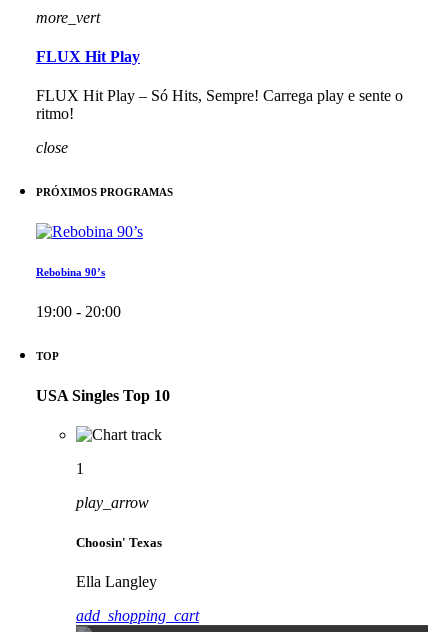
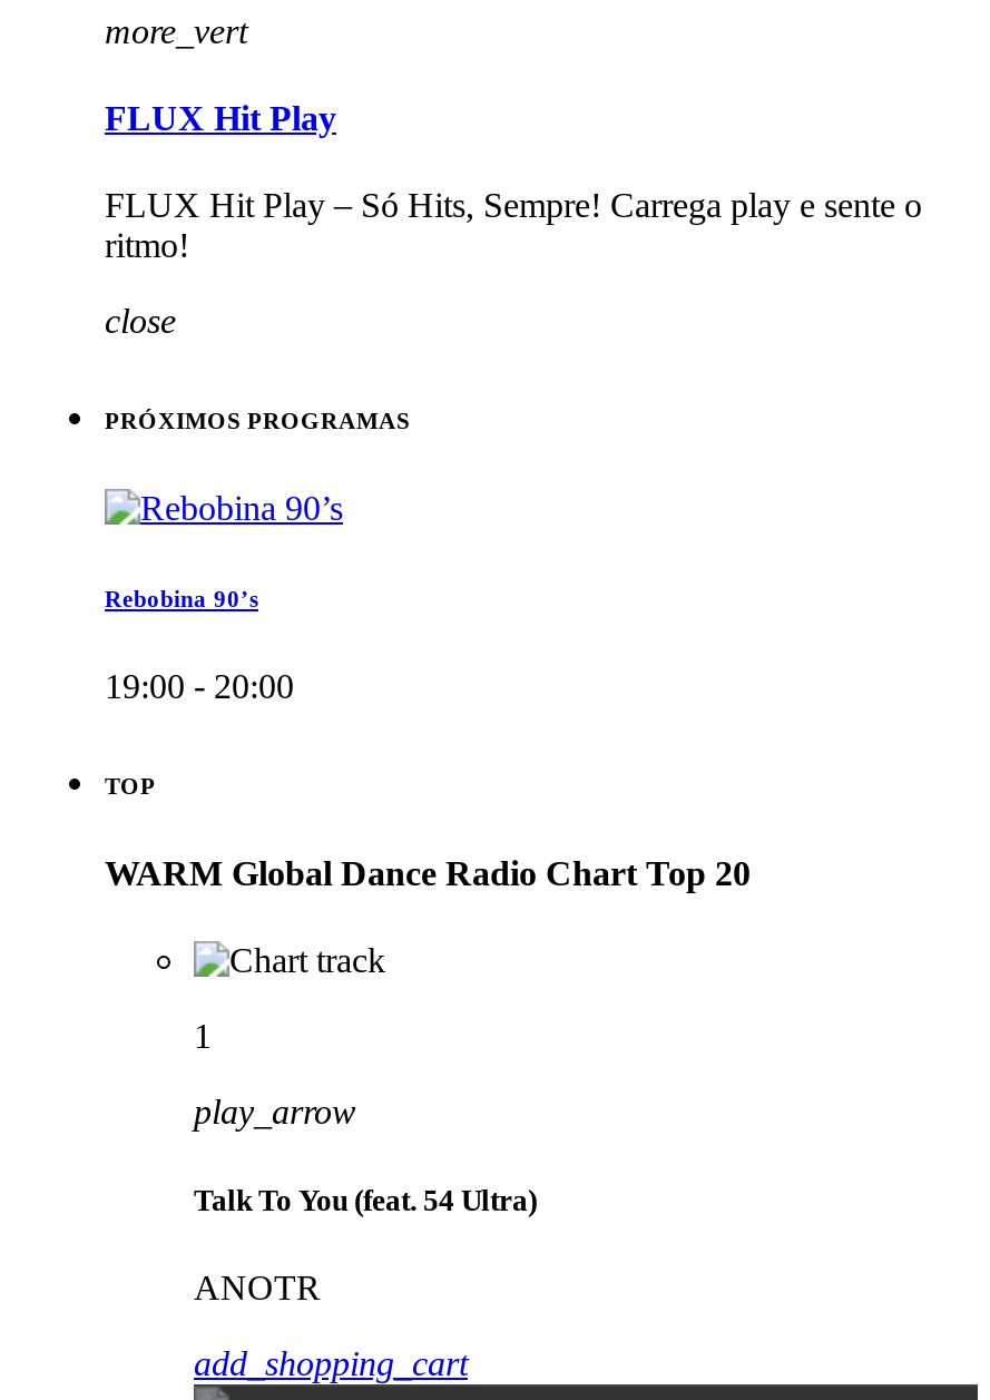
[36,387,170,404] USA Singles Top 10 -> [105,854,751,892] WARM Global Dance Radio Chart Top 20
[76,534,162,549] Choosin' Texas -> [194,1183,537,1216] Talk To You (feat. 54 Ultra)
[76,573,157,590] Ella Langley -> [194,1268,321,1306] ANOTR

